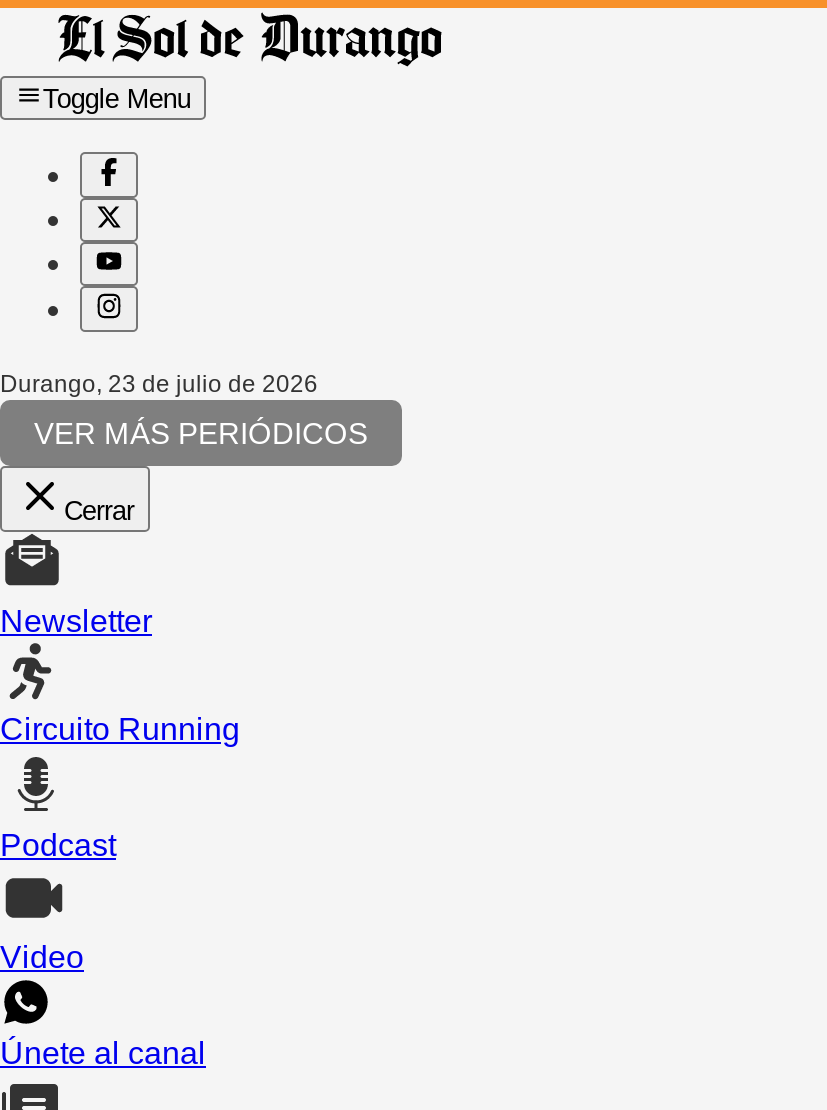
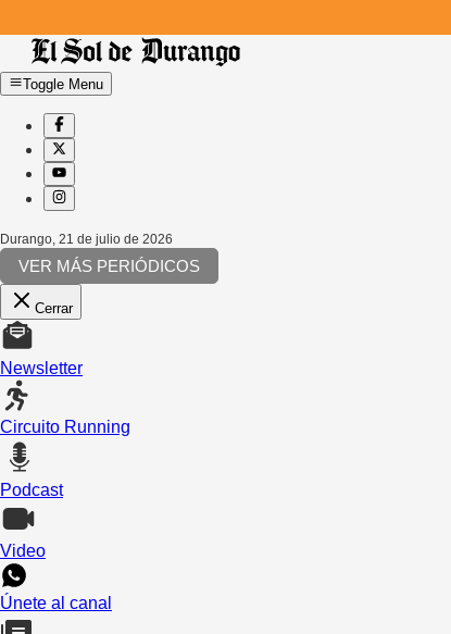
[0,369,318,397] Durango, 23 de julio de 2026 -> [0,231,173,246] Durango, 21 de julio de 2026

